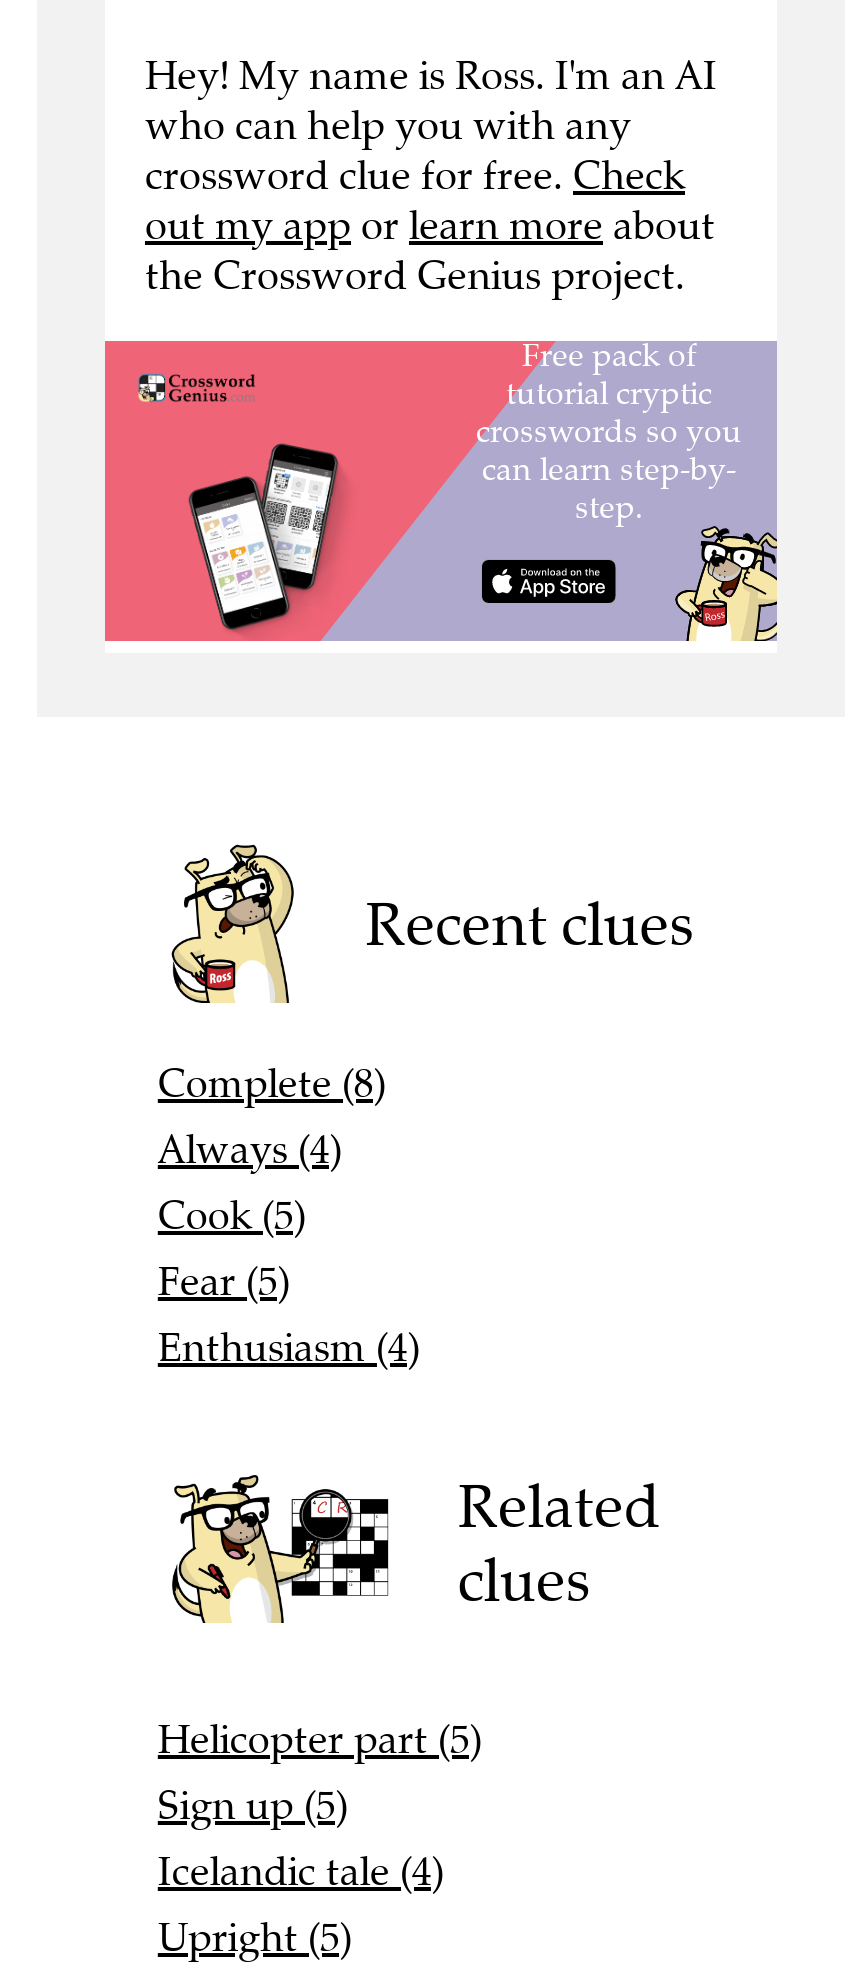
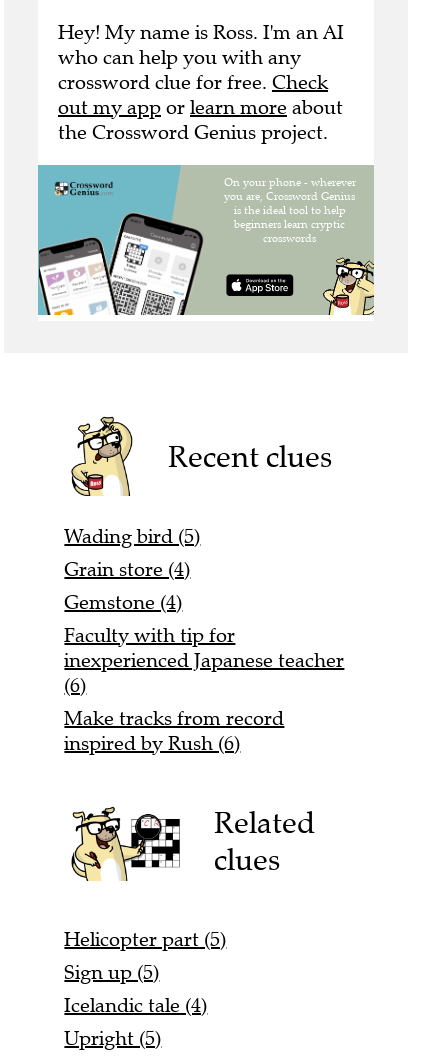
[103,339,775,643] [image] -> [37,164,373,316] [image]
[158,1058,420,1372] Complete (8) | Always (4) | Cook (5) | Fear (5) | Enthusiasm (4) -> [64,524,344,756] Wading bird (5) | Grain store (4) | Gemstone (4) | Faculty with tip for | inexperienced Japanese teacher | (6) | Make tracks from record | inspired by Rush (6)

